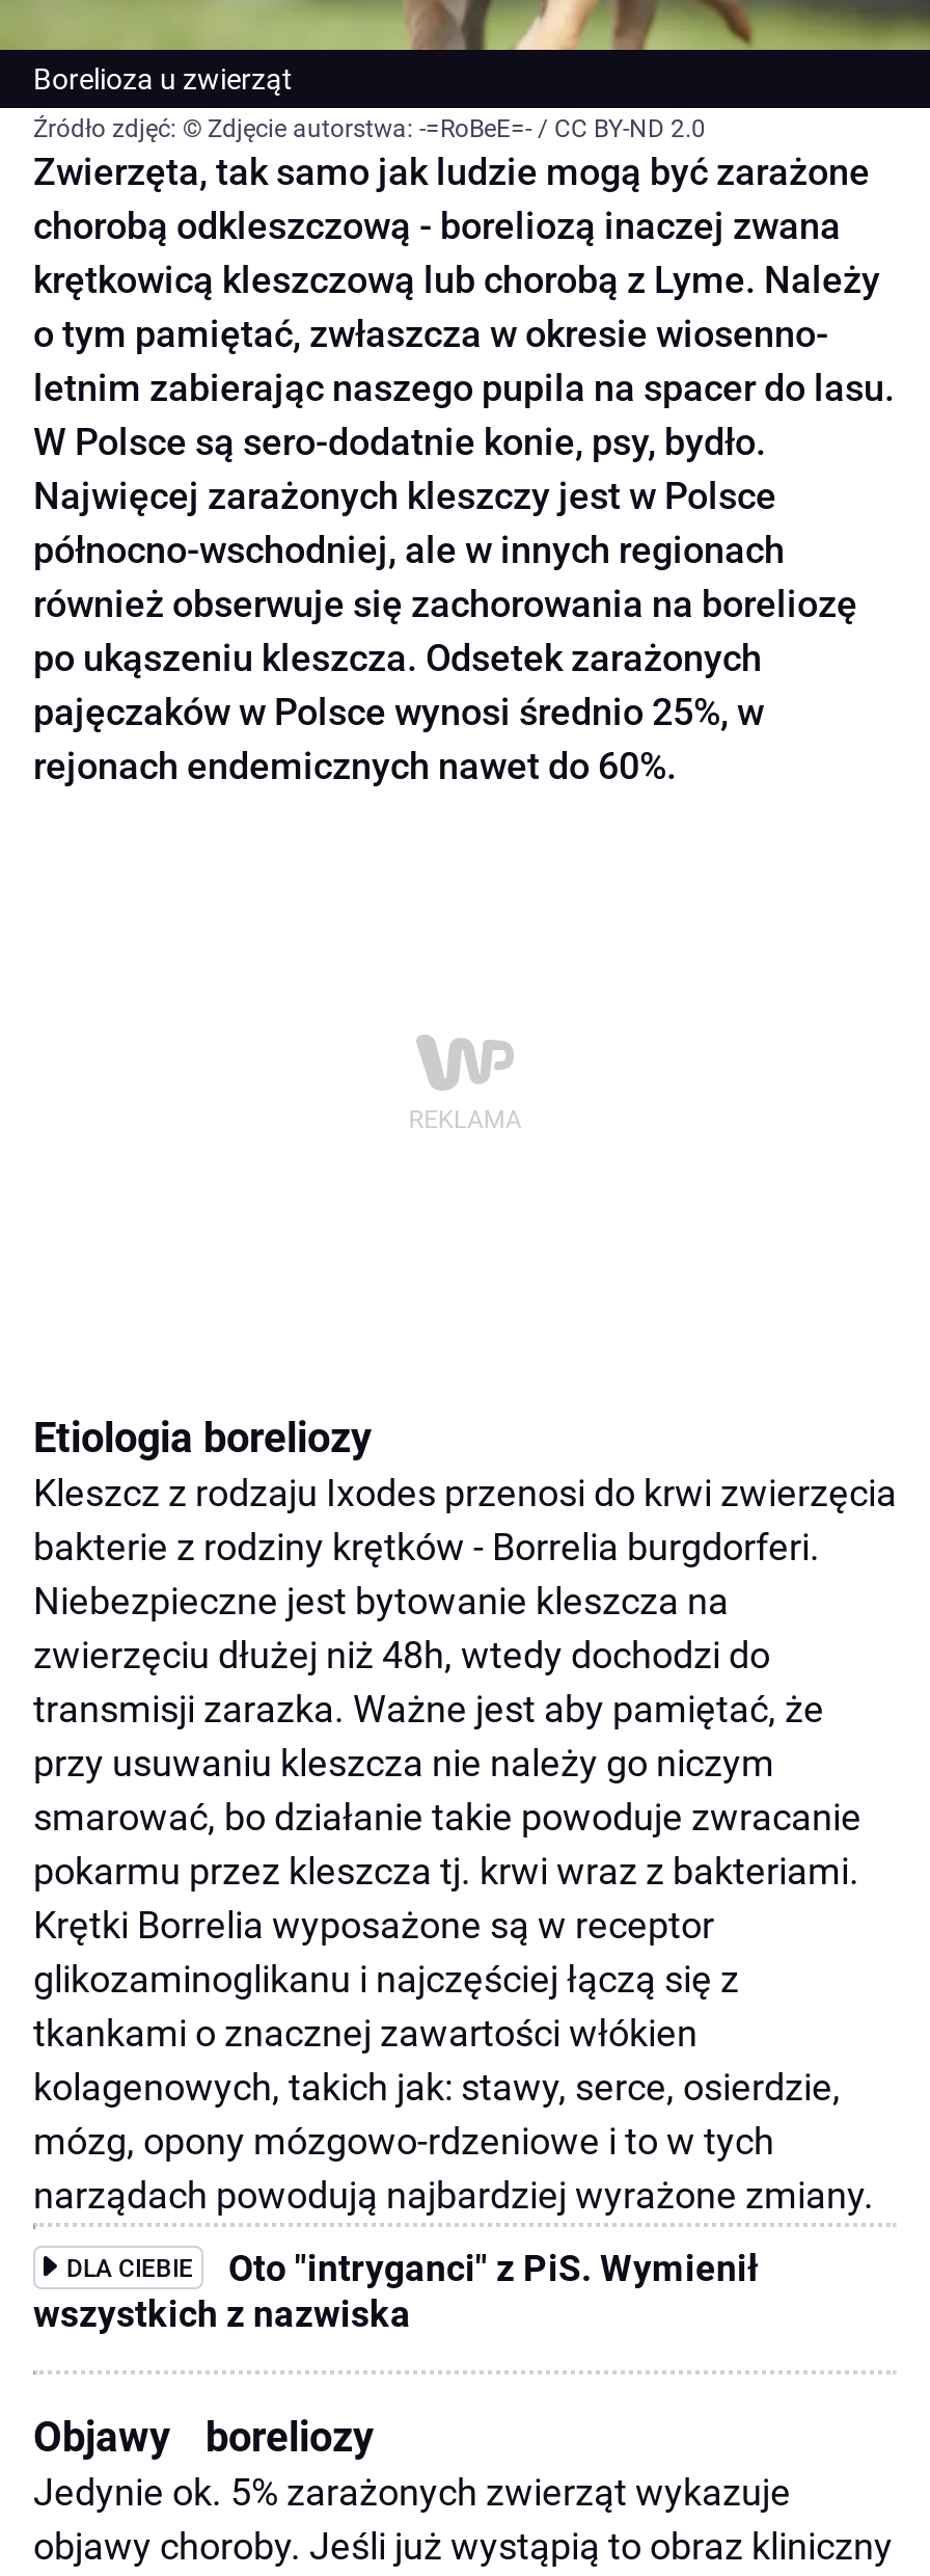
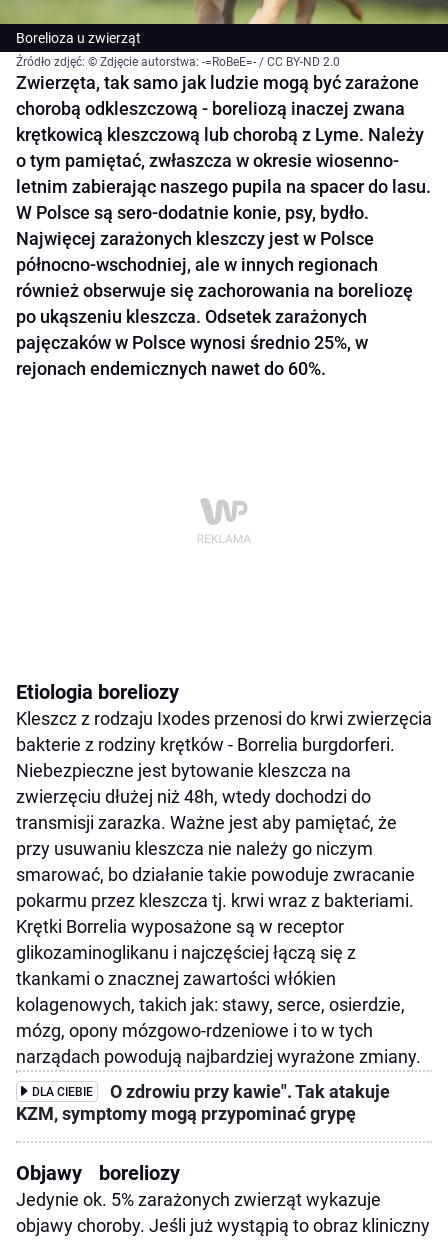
[33,2247,760,2334] Oto "intryganci" z PiS. Wymienił | wszystkich z nazwiska -> [16,1081,390,1123] O zdrowiu przy kawie". Tak atakuje | KZM, symptomy mogą przypominać grypę

